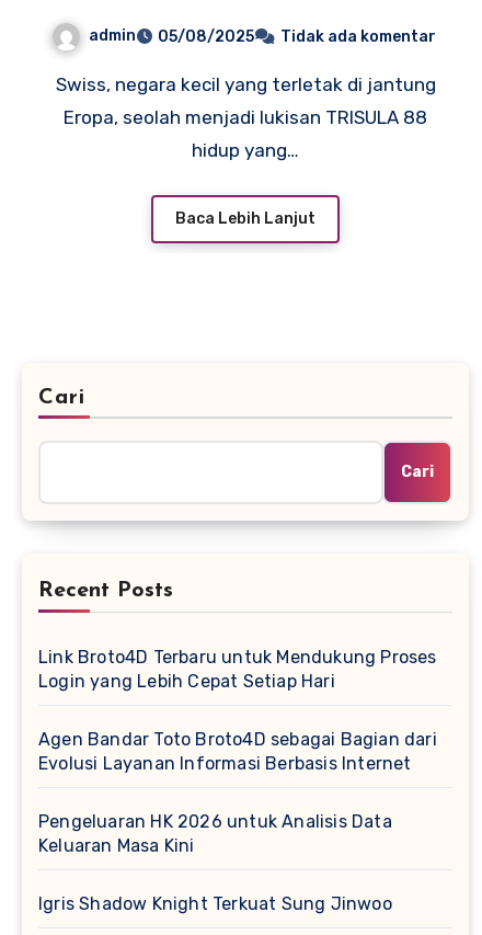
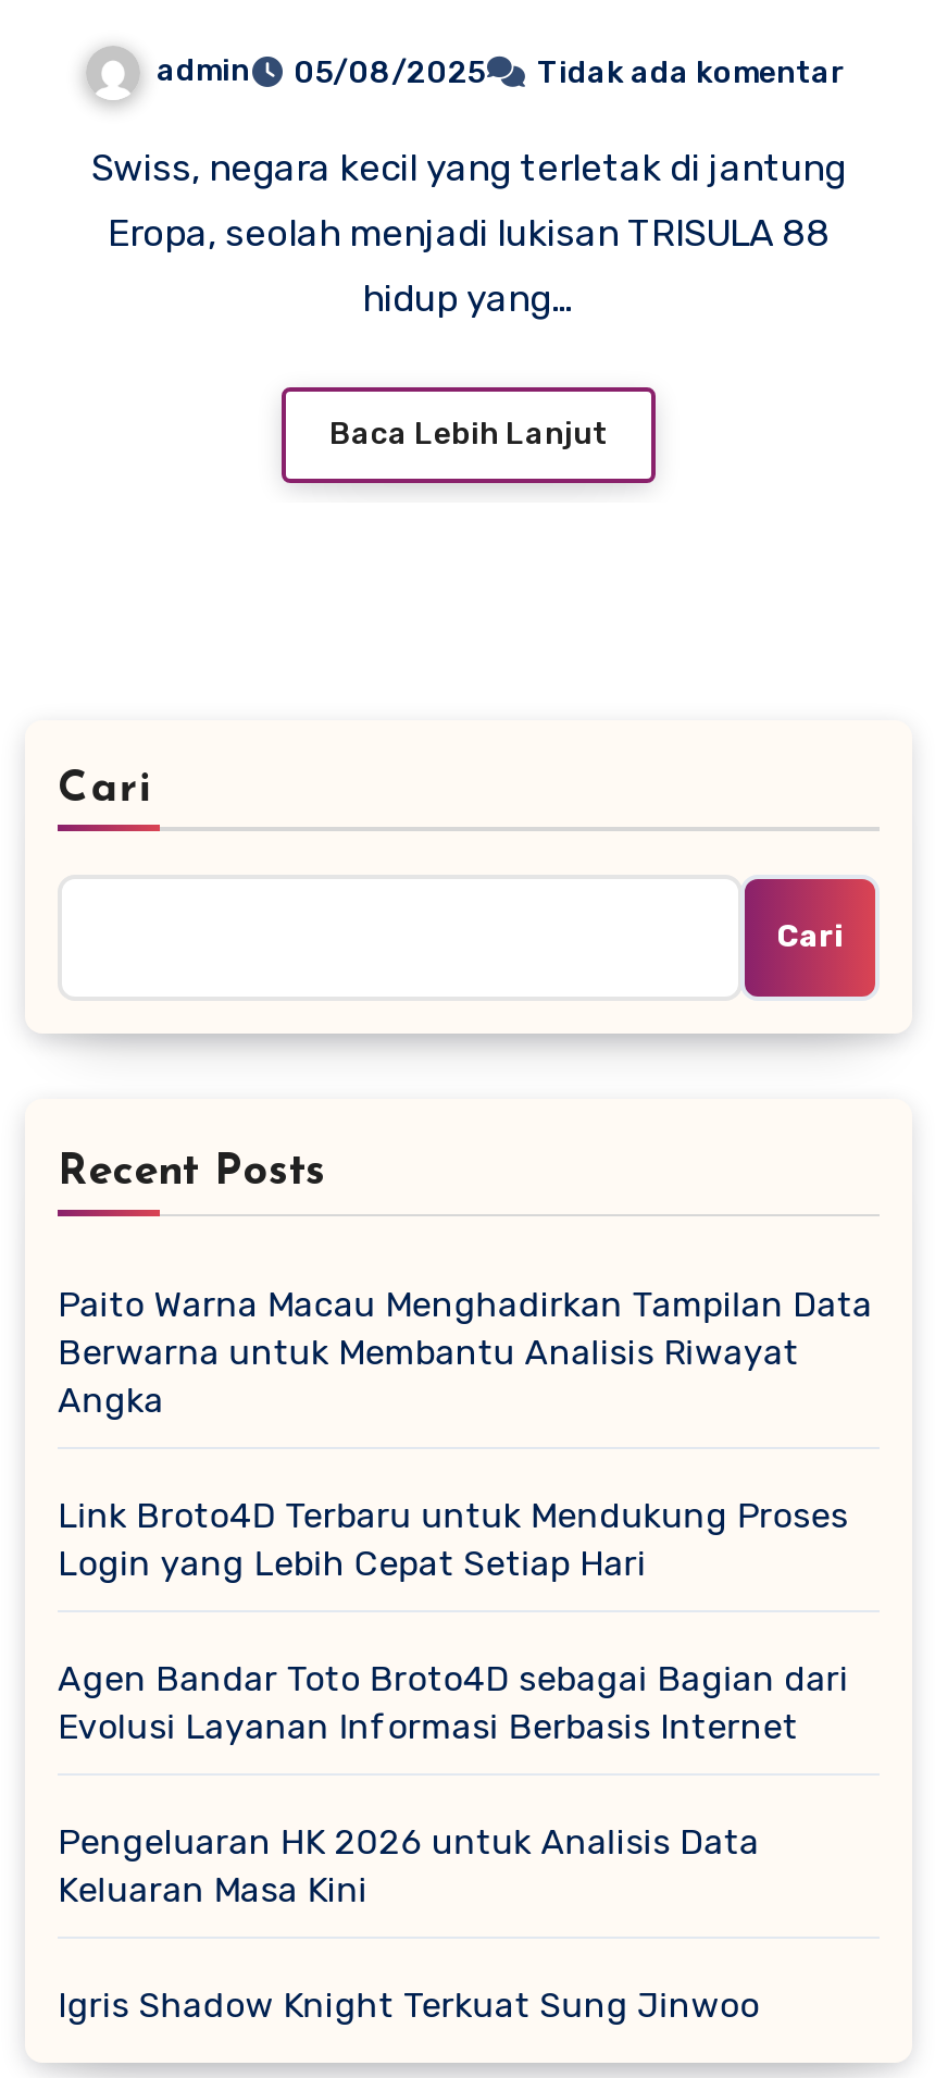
none -> [58,1283,873,1420] Paito Warna Macau Menghadirkan Tampilan Data | Berwarna untuk Membantu Analisis Riwayat | Angka

